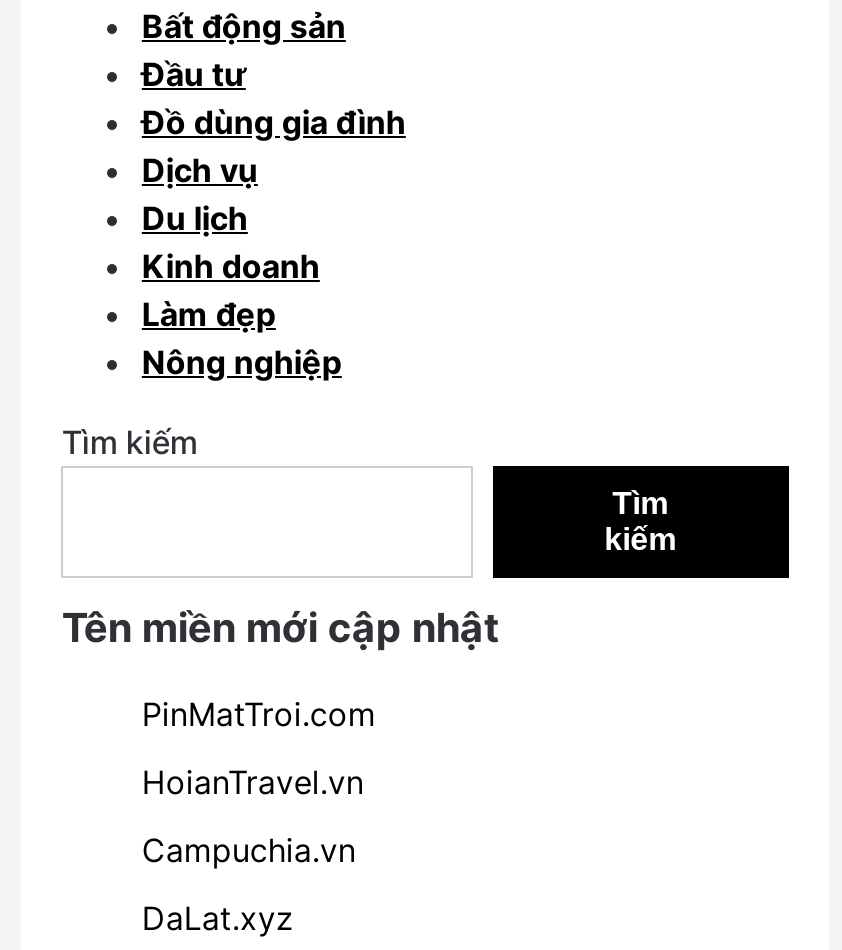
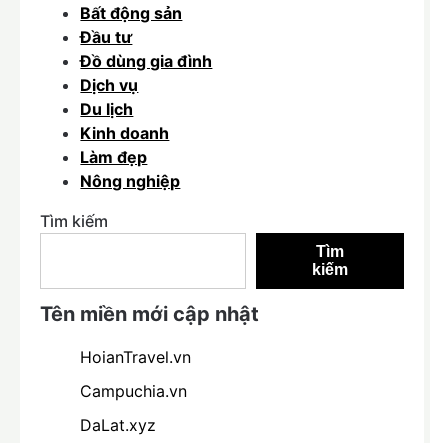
[142,693,376,733] PinMatTroi.com -> none

